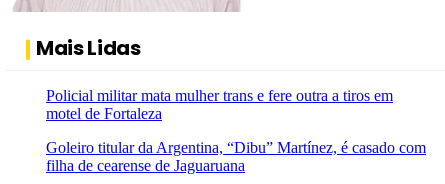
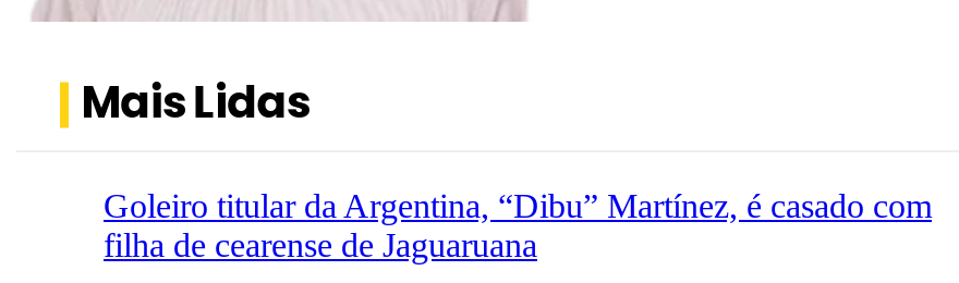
[46,87,393,122] Policial militar mata mulher trans e fere outra a tiros em | motel de Fortaleza -> none

